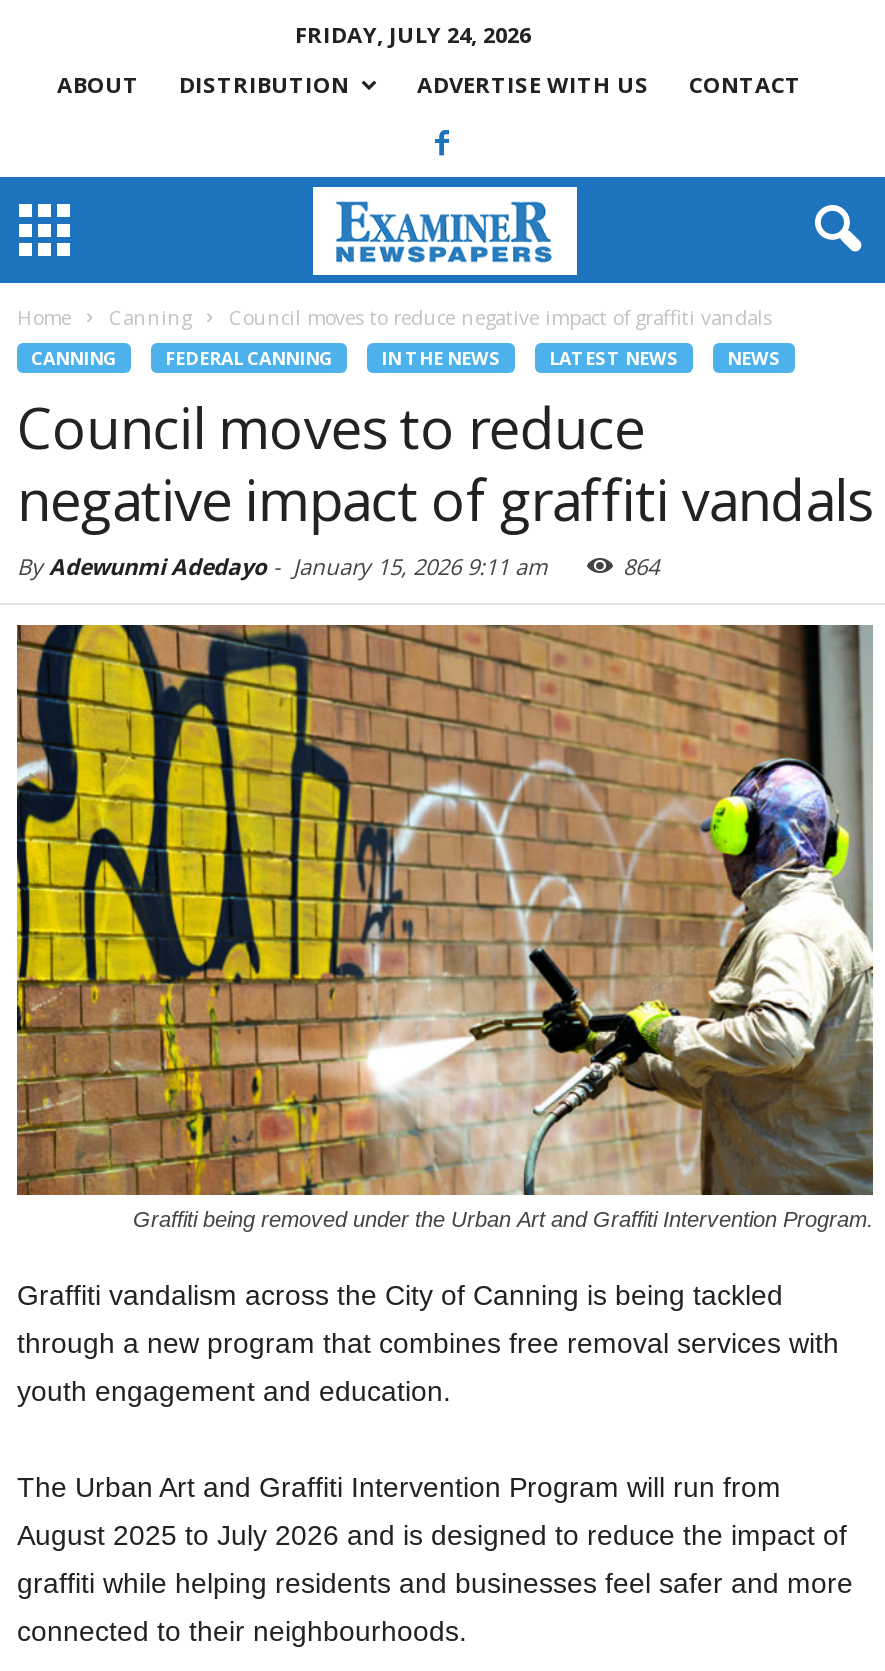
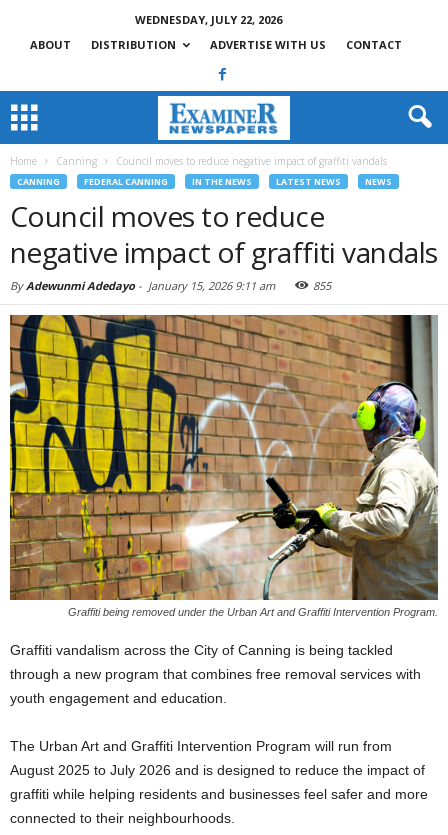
[295,19,531,49] FRIDAY, JULY 24, 2026 -> [134,12,281,27] WEDNESDAY, JULY 22, 2026
[623,551,659,581] 864 -> [313,278,331,293] 855

